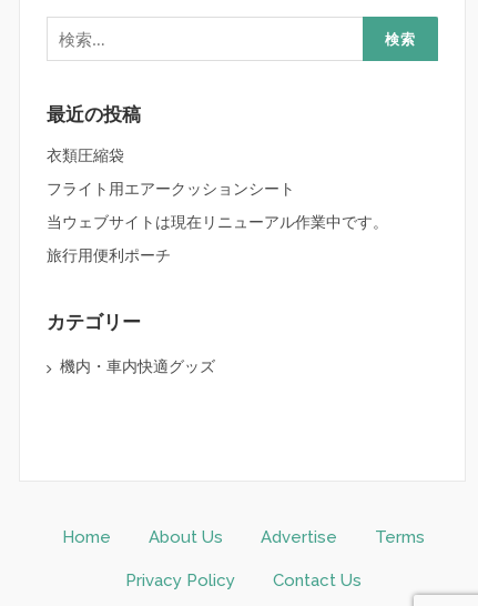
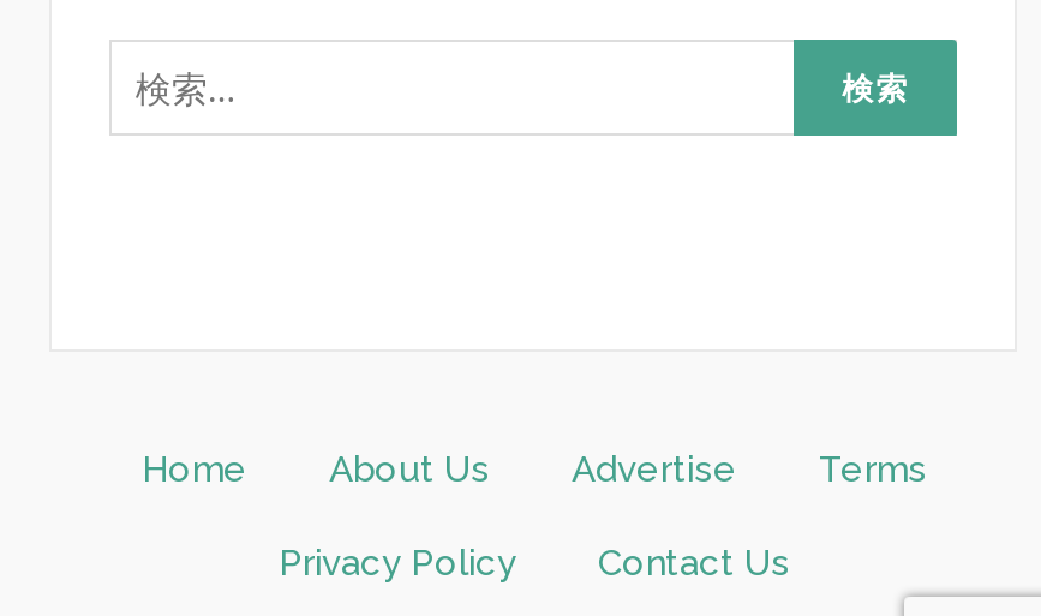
[46,104,388,376] 最近の投稿 | 衣類圧縮袋 | フライト用エアークッションシート | 当ウェブサイトは現在リニューアル作業中です。 | 旅行用便利ポーチ | カテゴリー | 機内・車内快適グッズ -> none

